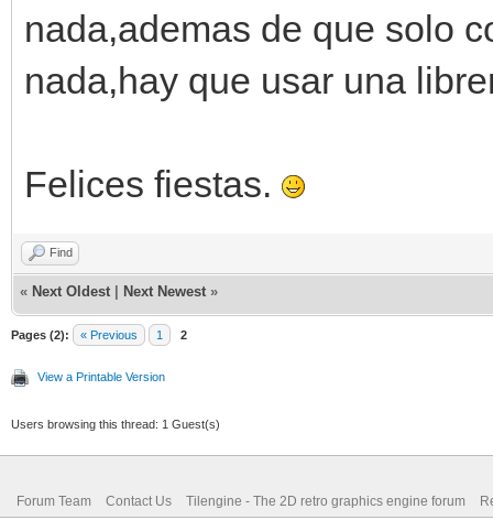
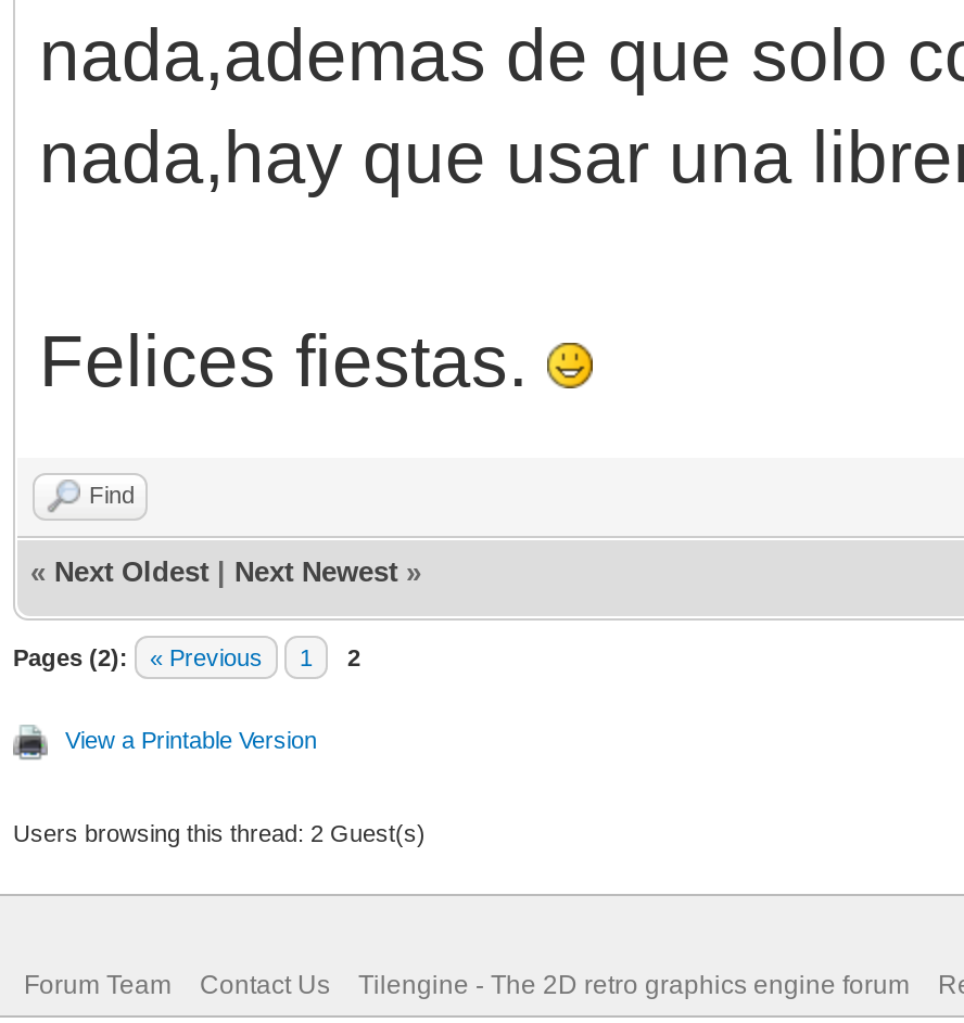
[11,417,220,431] Users browsing this thread: 1 Guest(s) -> [13,820,426,846] Users browsing this thread: 2 Guest(s)

